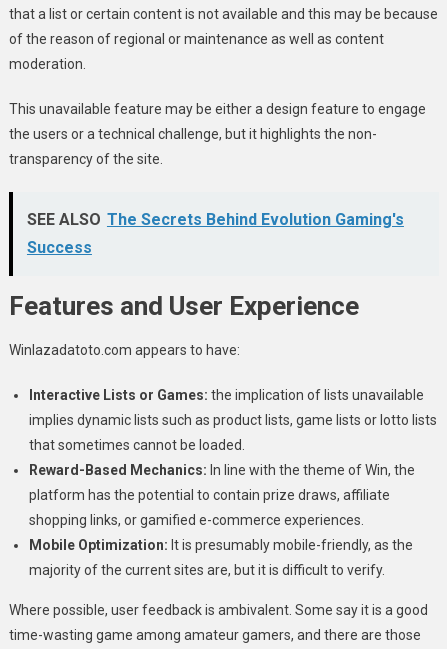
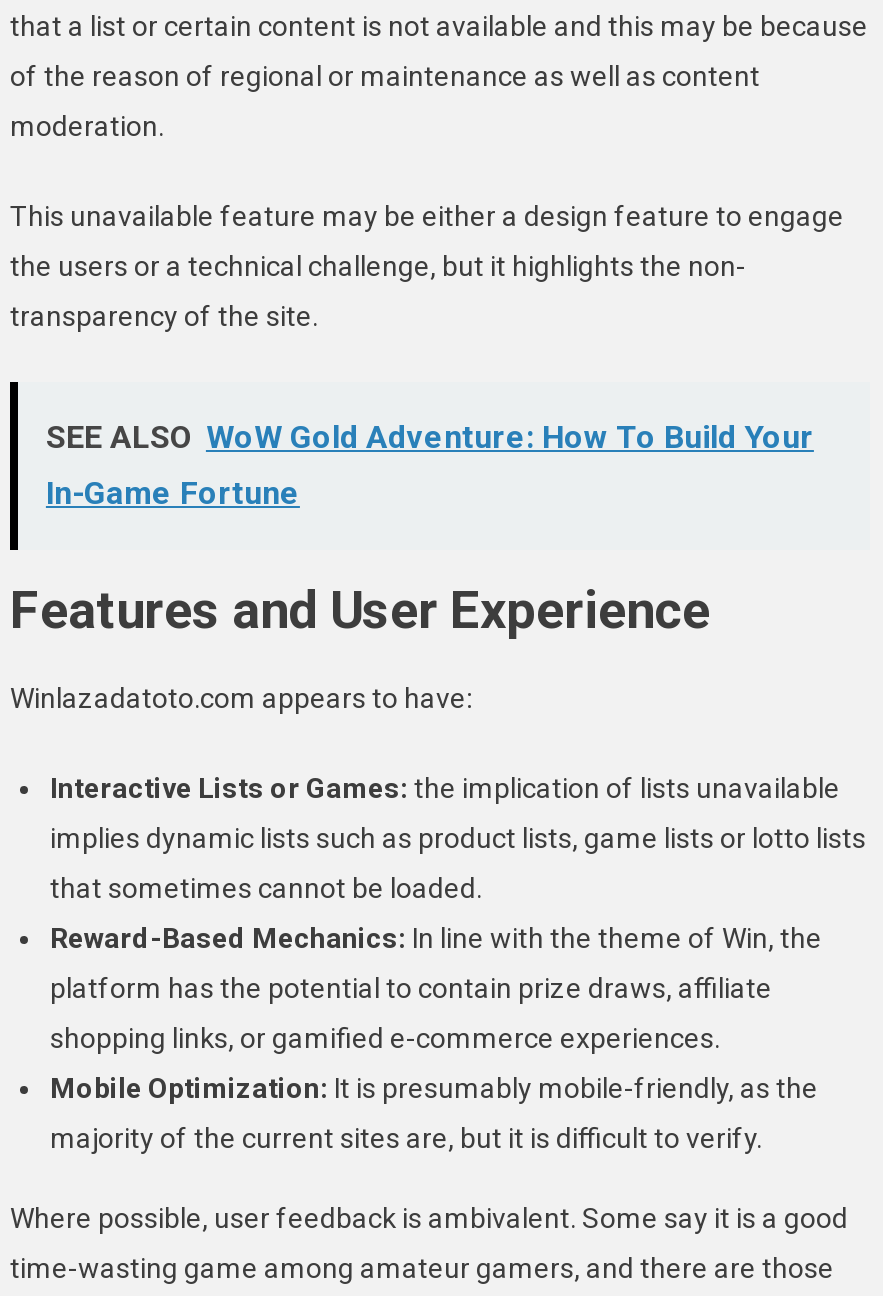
[27,210,404,229] SEE ALSO The Secrets Behind Evolution Gaming's -> [46,418,814,456] SEE ALSO WoW Gold Adventure: How To Build Your
[27,238,92,257] Success -> [46,474,300,512] In-Game Fortune

